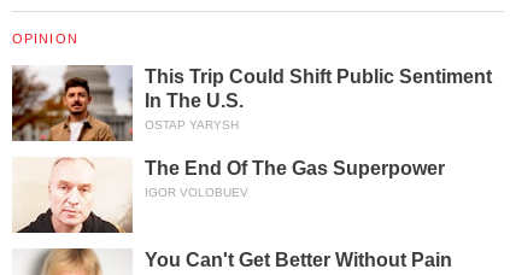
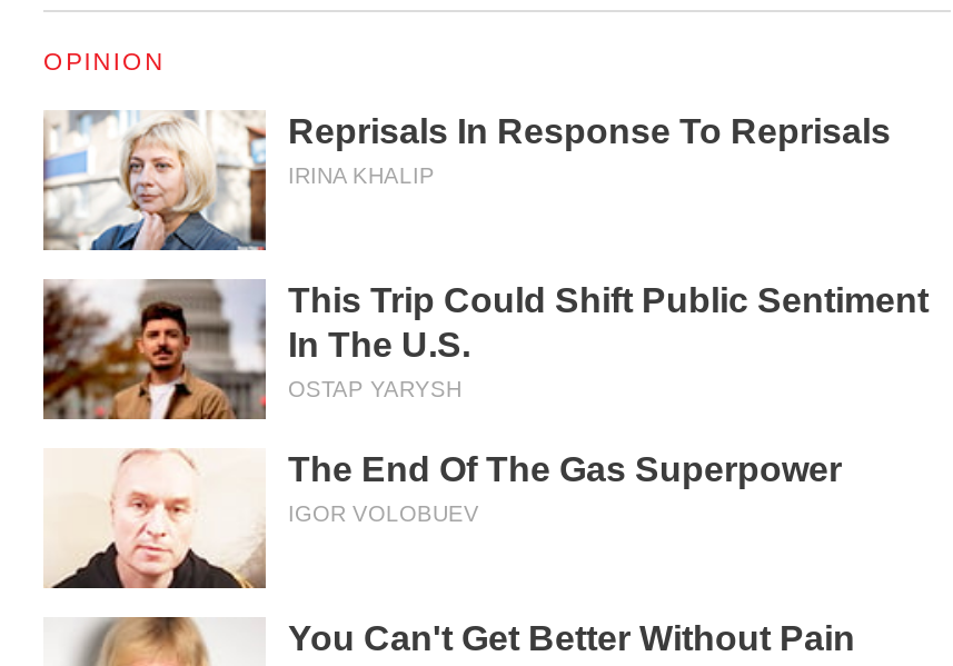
none -> [41,108,891,252] [image] | Reprisals In Response To Reprisals | IRINA KHALIP

